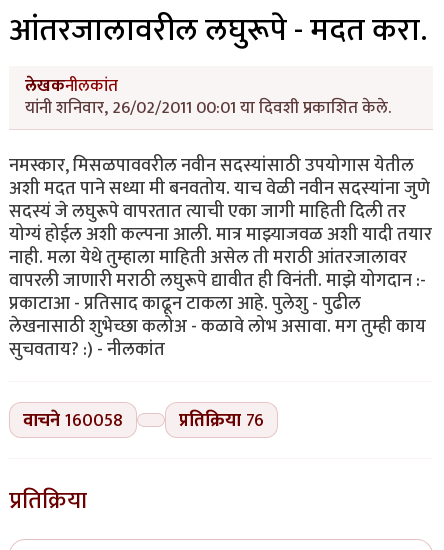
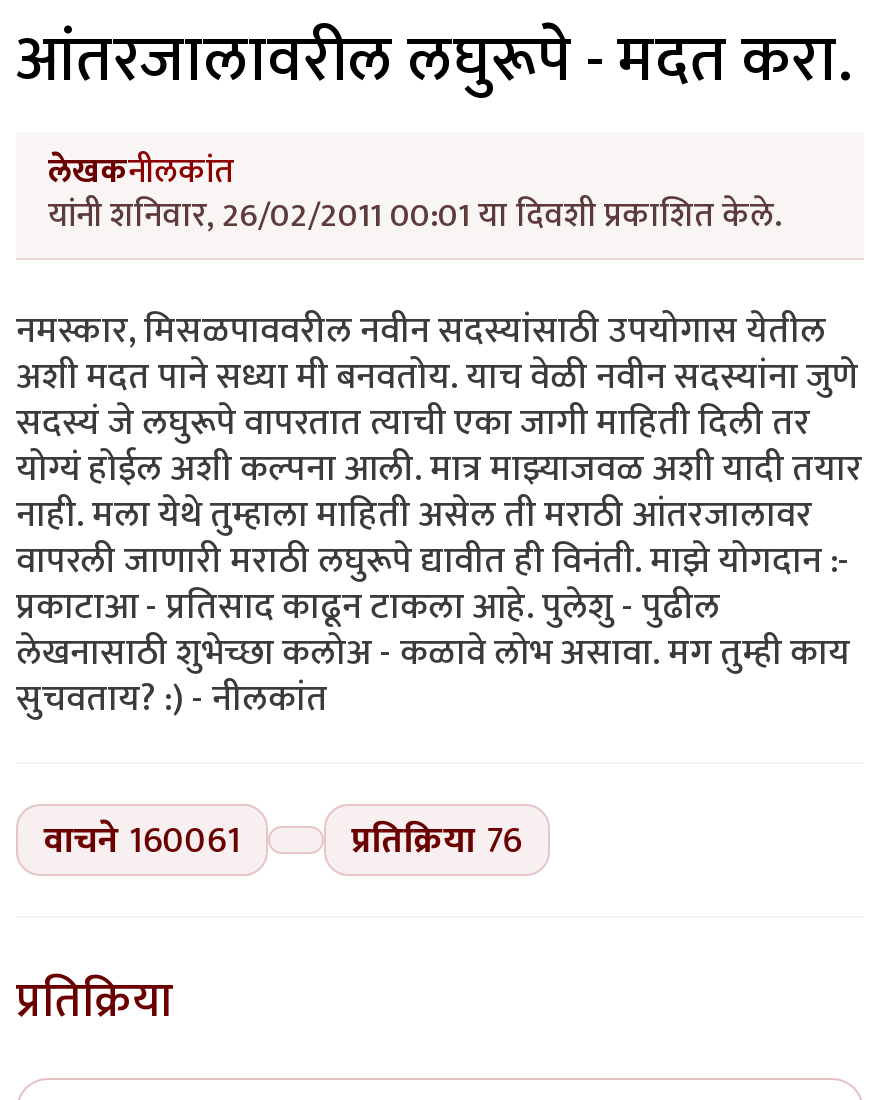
[23,405,123,436] वाचने 160058 -> [44,809,241,871] वाचने 160061

